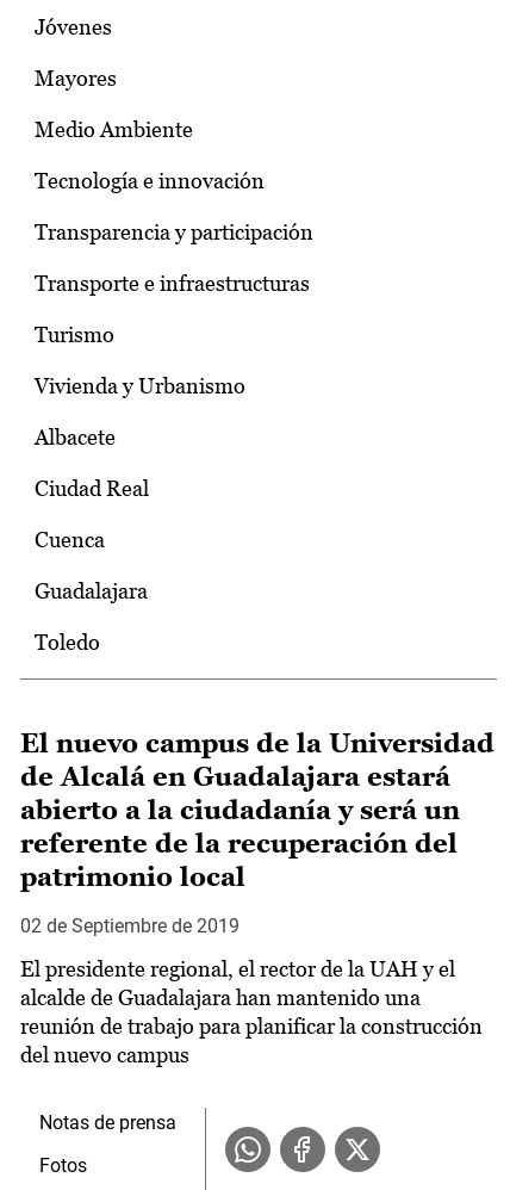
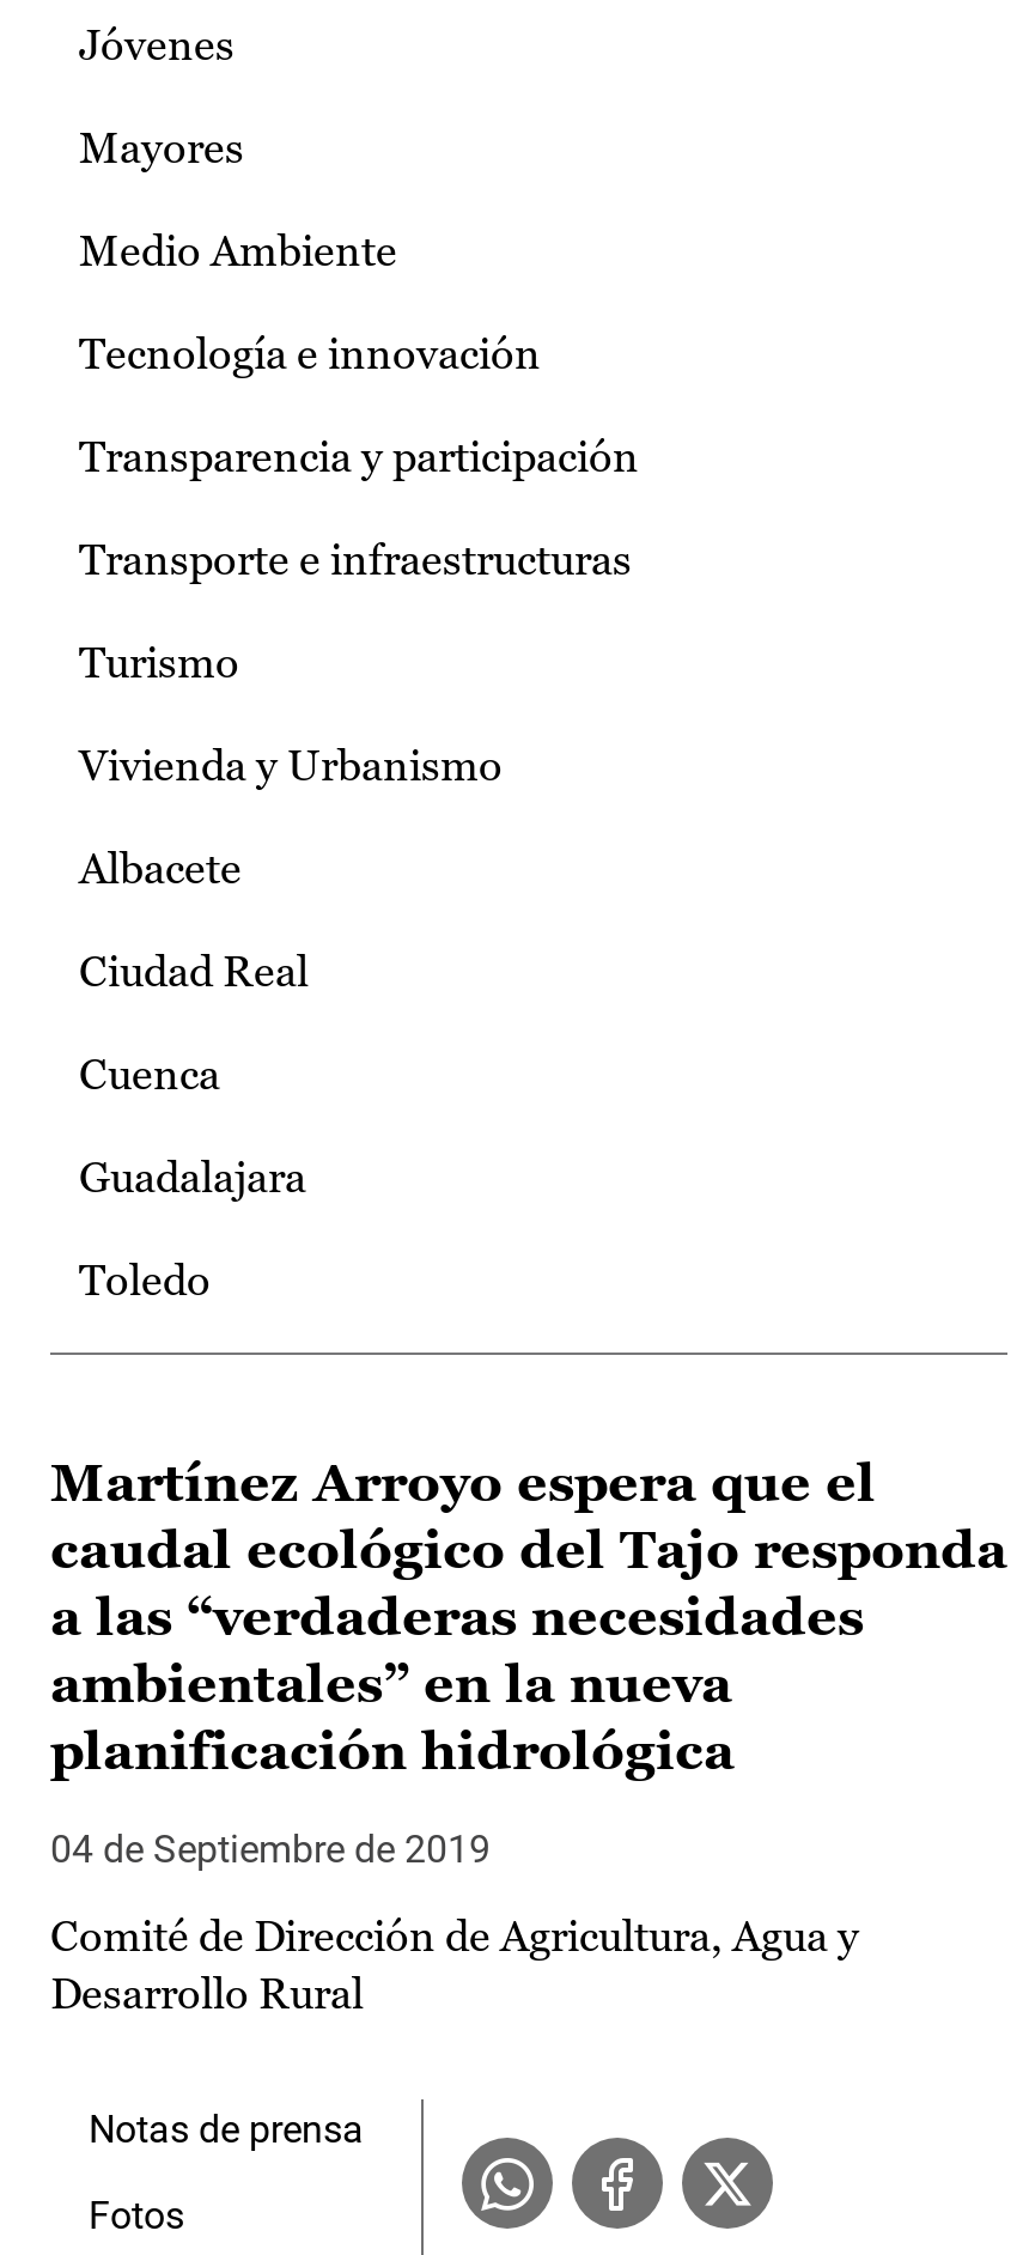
[20,729,495,892] El nuevo campus de la Universidad | de Alcalá en Guadalajara estará | abierto a la ciudadanía y será un | referente de la recuperación del | patrimonio local -> [50,1453,1007,1781] Martínez Arroyo espera que el | caudal ecológico del Tajo responda | a las “verdaderas necesidades | ambientales” en la nueva | planificación hidrológica
[20,915,240,937] 02 de Septiembre de 2019 -> [50,1827,491,1872] 04 de Septiembre de 2019
[20,956,483,1067] El presidente regional, el rector de la UAH y el | alcalde de Guadalajara han mantenido una | reunión de trabajo para planificar la construcción | del nuevo campus -> [50,1911,859,2018] Comité de Dirección de Agricultura, Agua y | Desarrollo Rural

